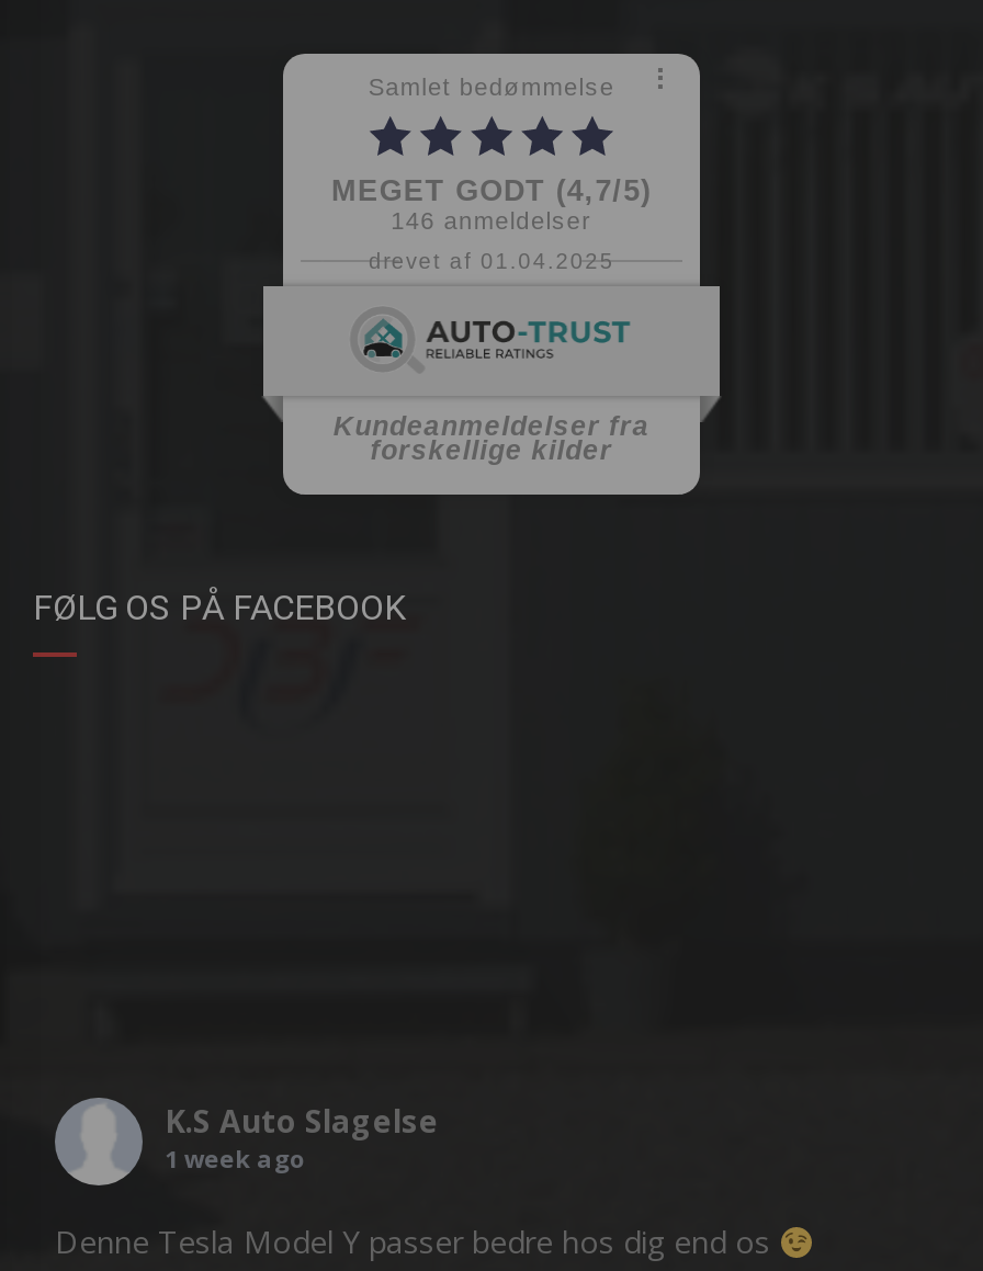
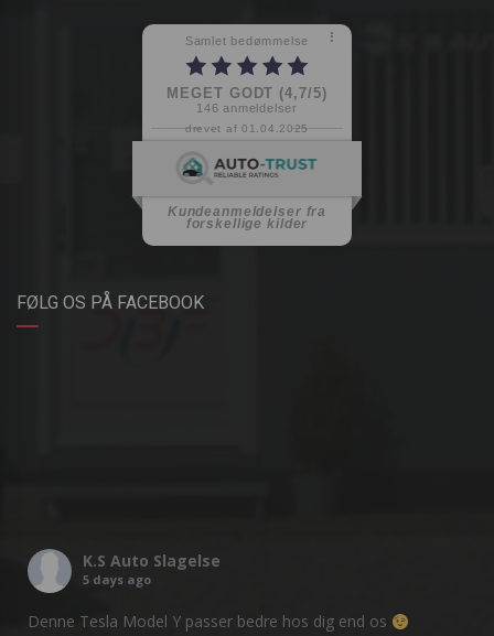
[165,1142,305,1175] 1 week ago -> [83,571,151,588] 5 days ago

